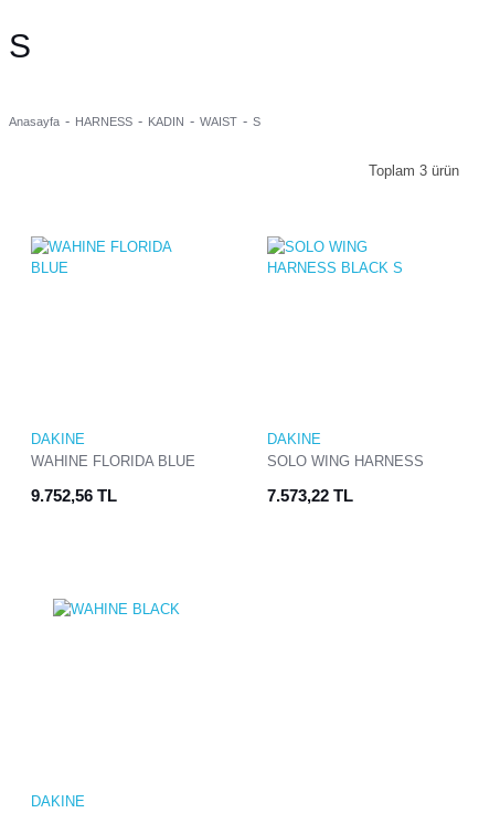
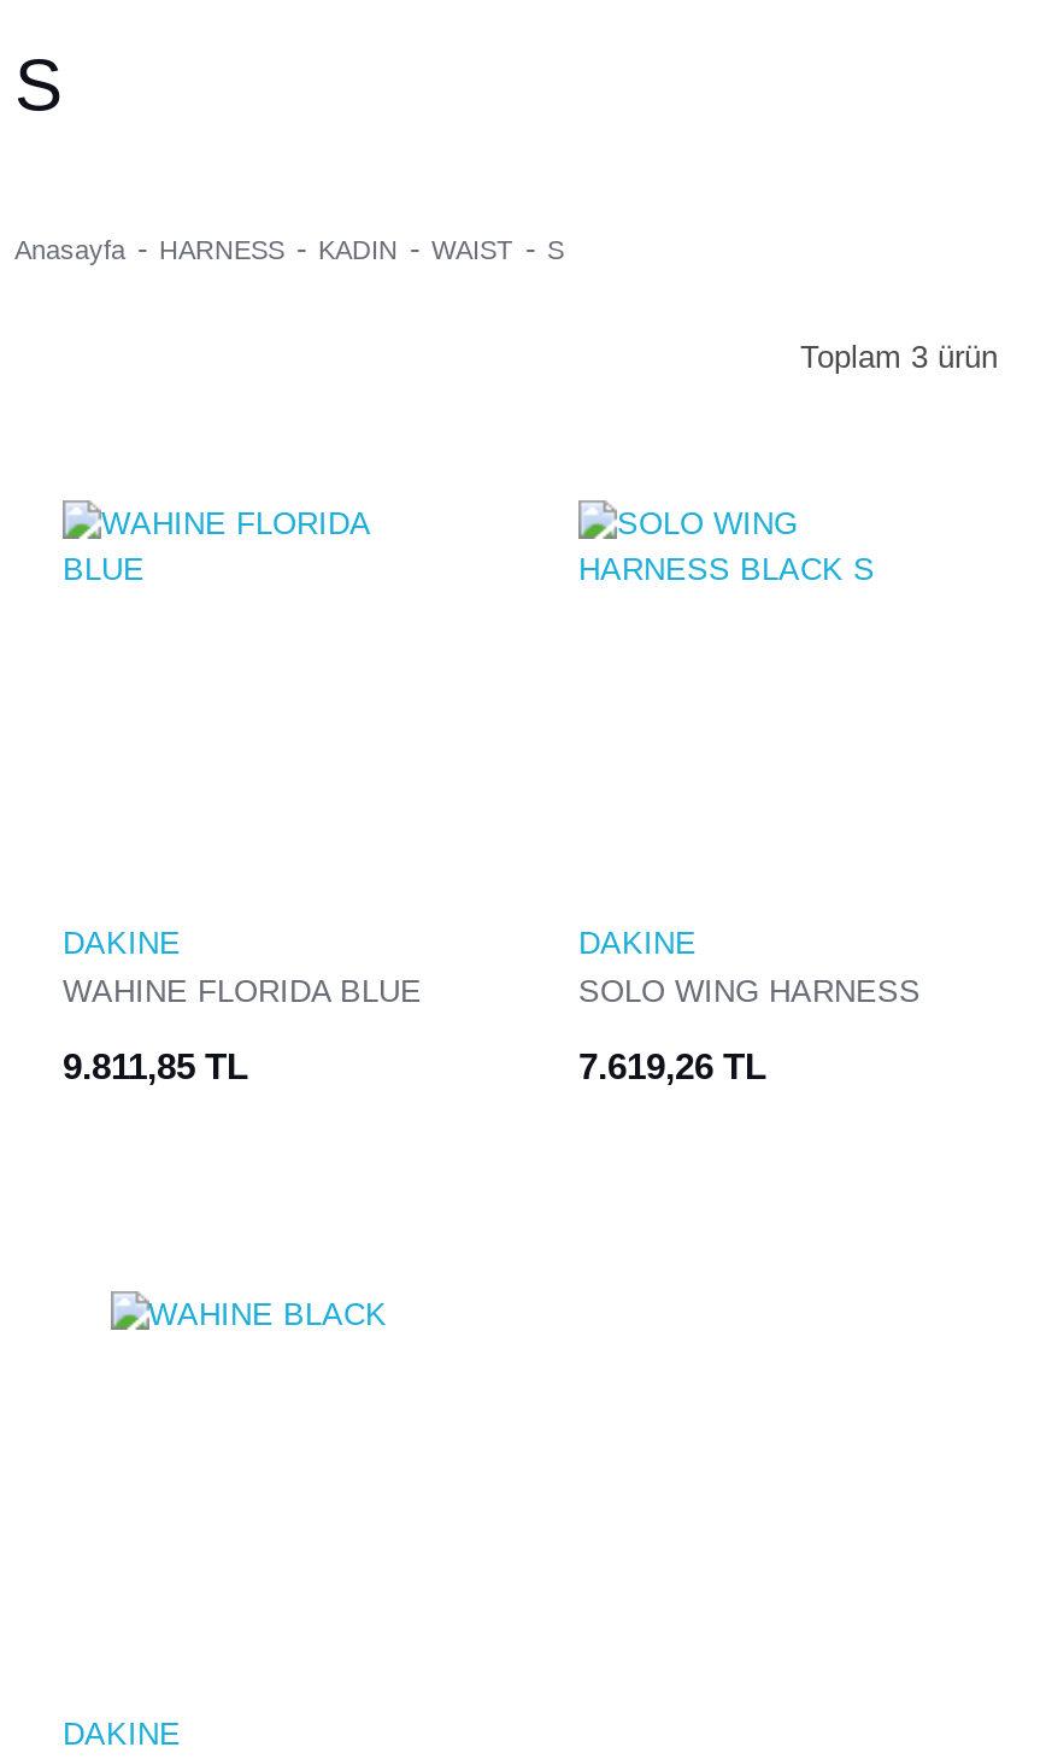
[31,486,117,505] 9.752,56 TL -> [63,1045,248,1086] 9.811,85 TL
[267,486,353,505] 7.573,22 TL -> [578,1045,766,1086] 7.619,26 TL

